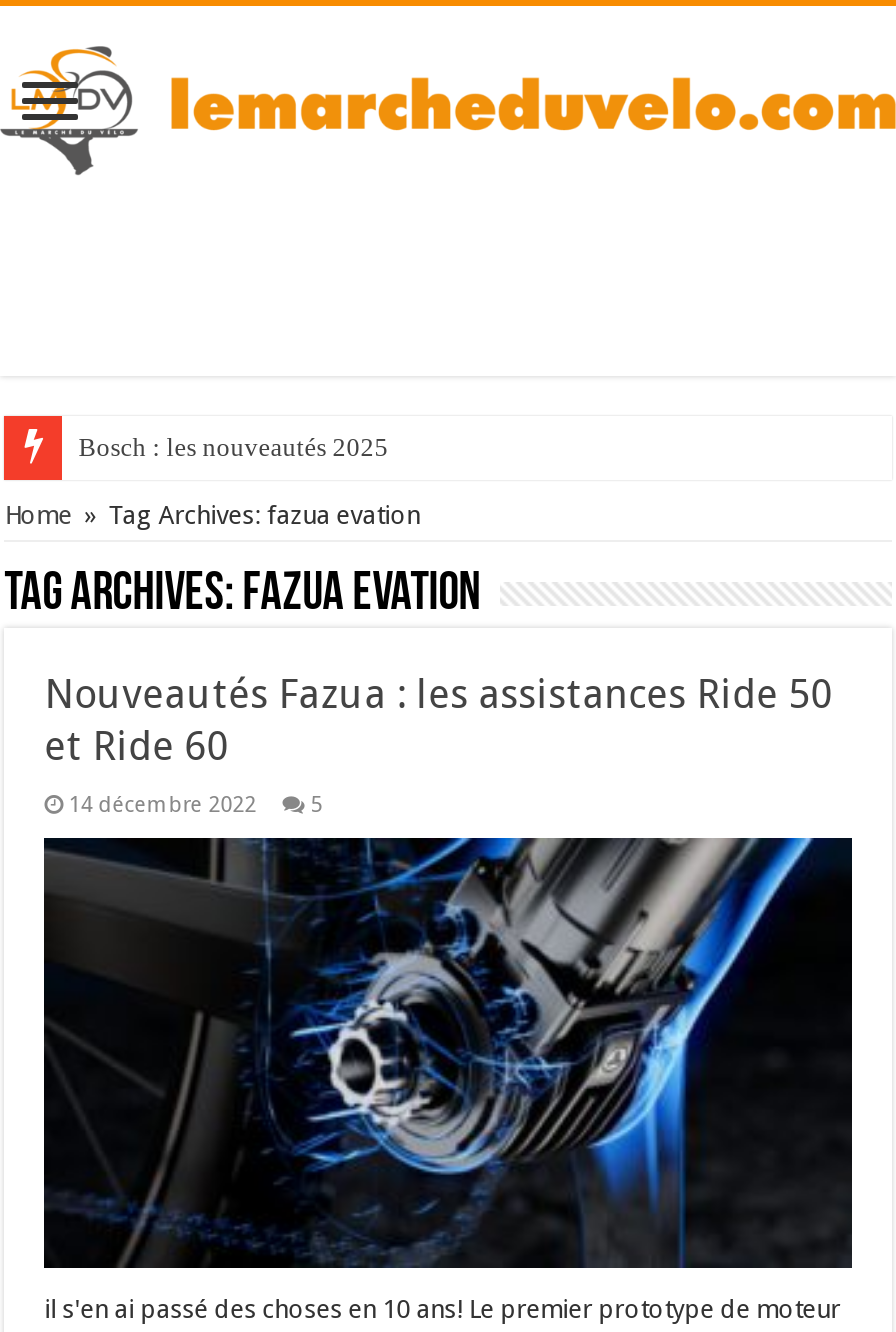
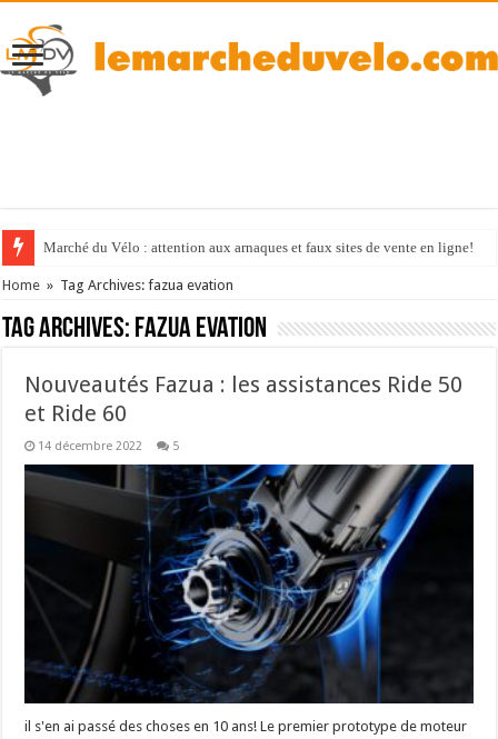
[78,432,388,462] Bosch : les nouveautés 2025 -> [44,239,474,256] Marché du Vélo : attention aux arnaques et faux sites de vente en ligne!

